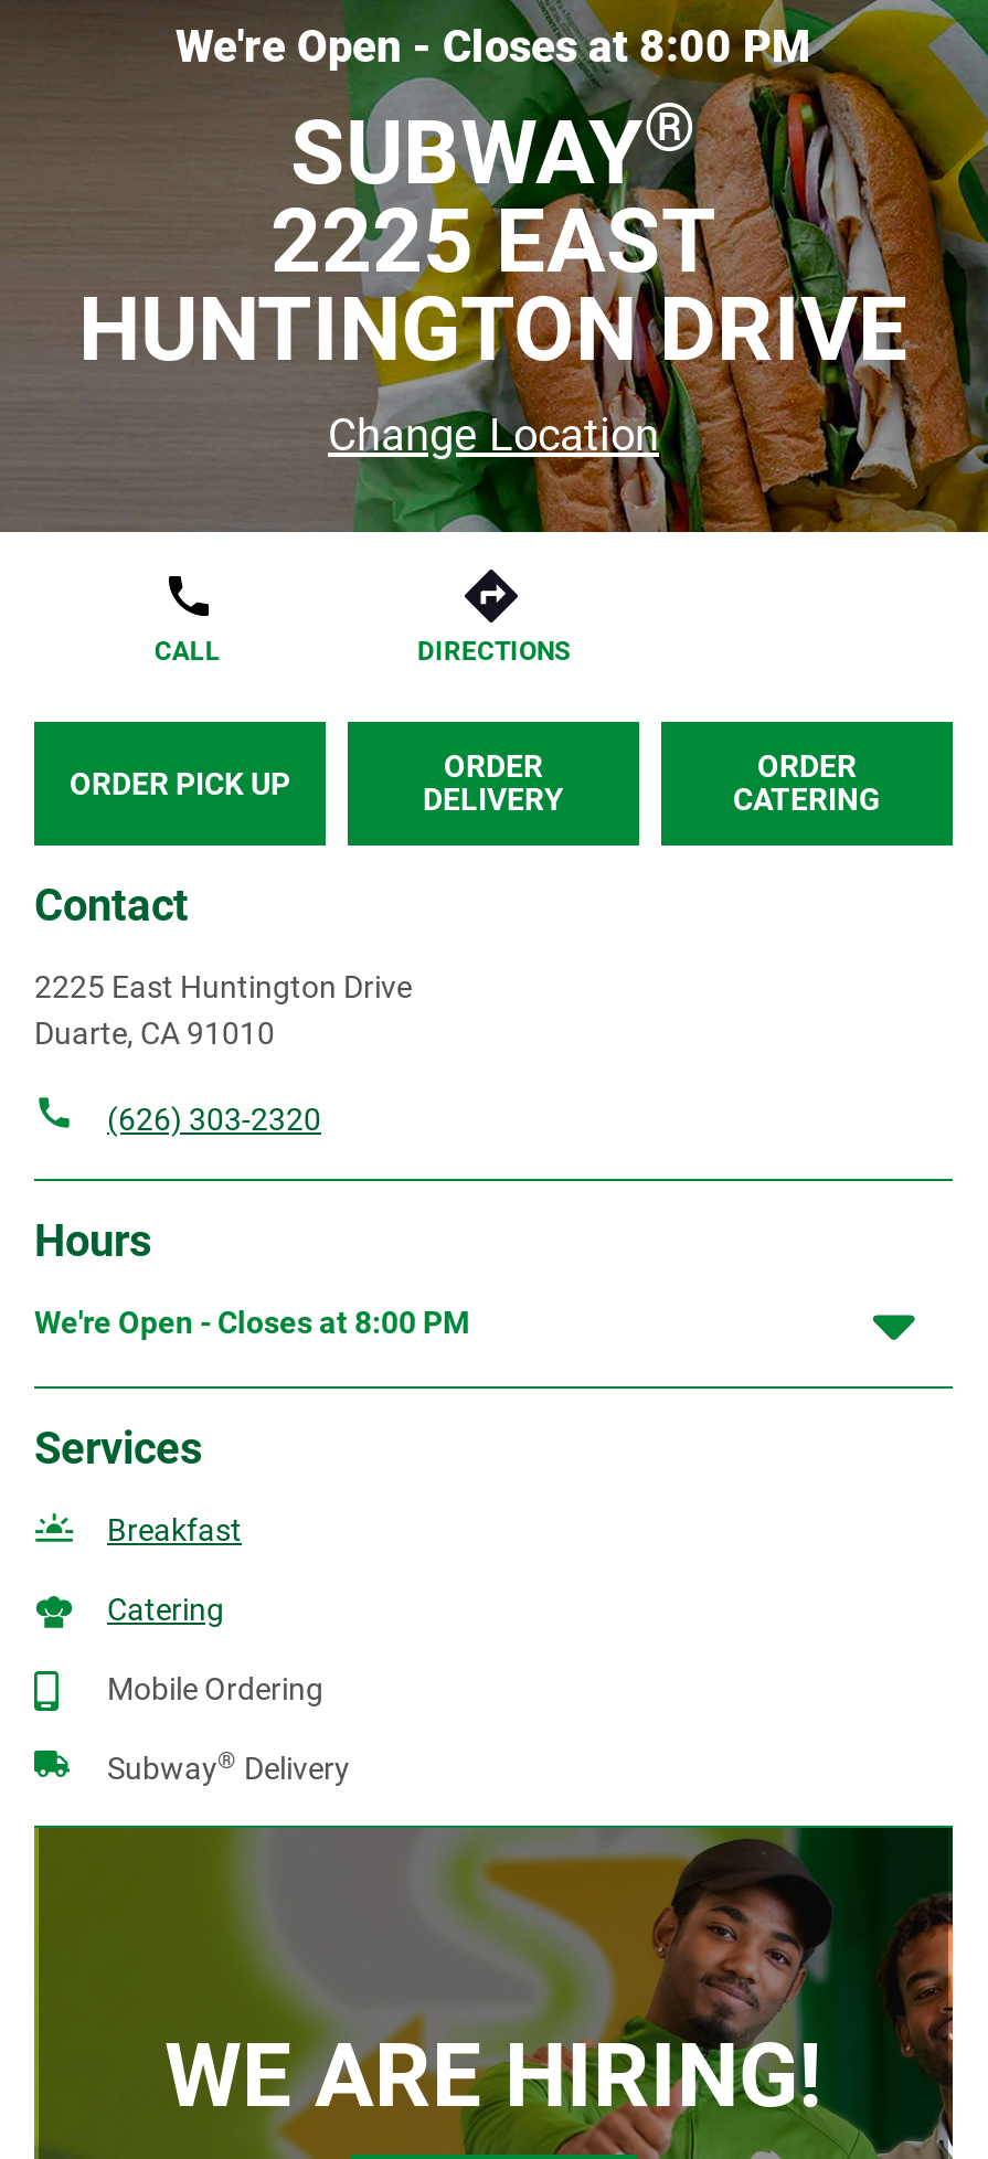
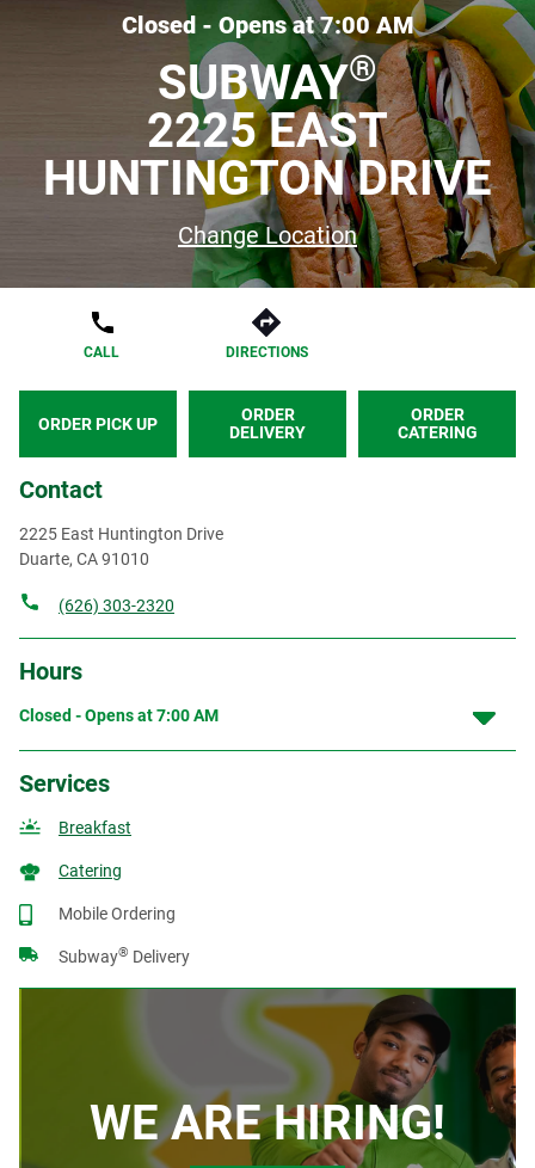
[176,20,811,73] We're Open - Closes at 8:00 PM -> [121,11,414,39] Closed - Opens at 7:00 AM
[34,1305,469,1340] We're Open - Closes at 8:00 PM -> [19,706,219,725] Closed - Opens at 7:00 AM

